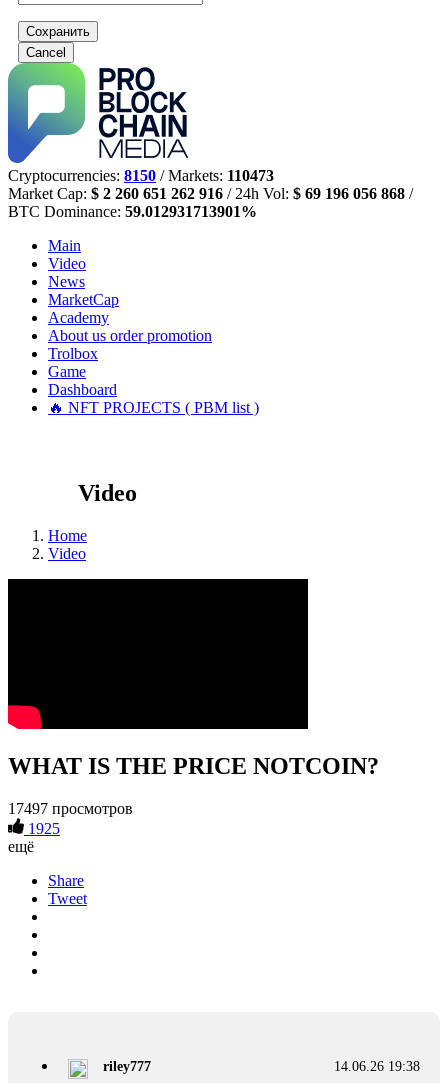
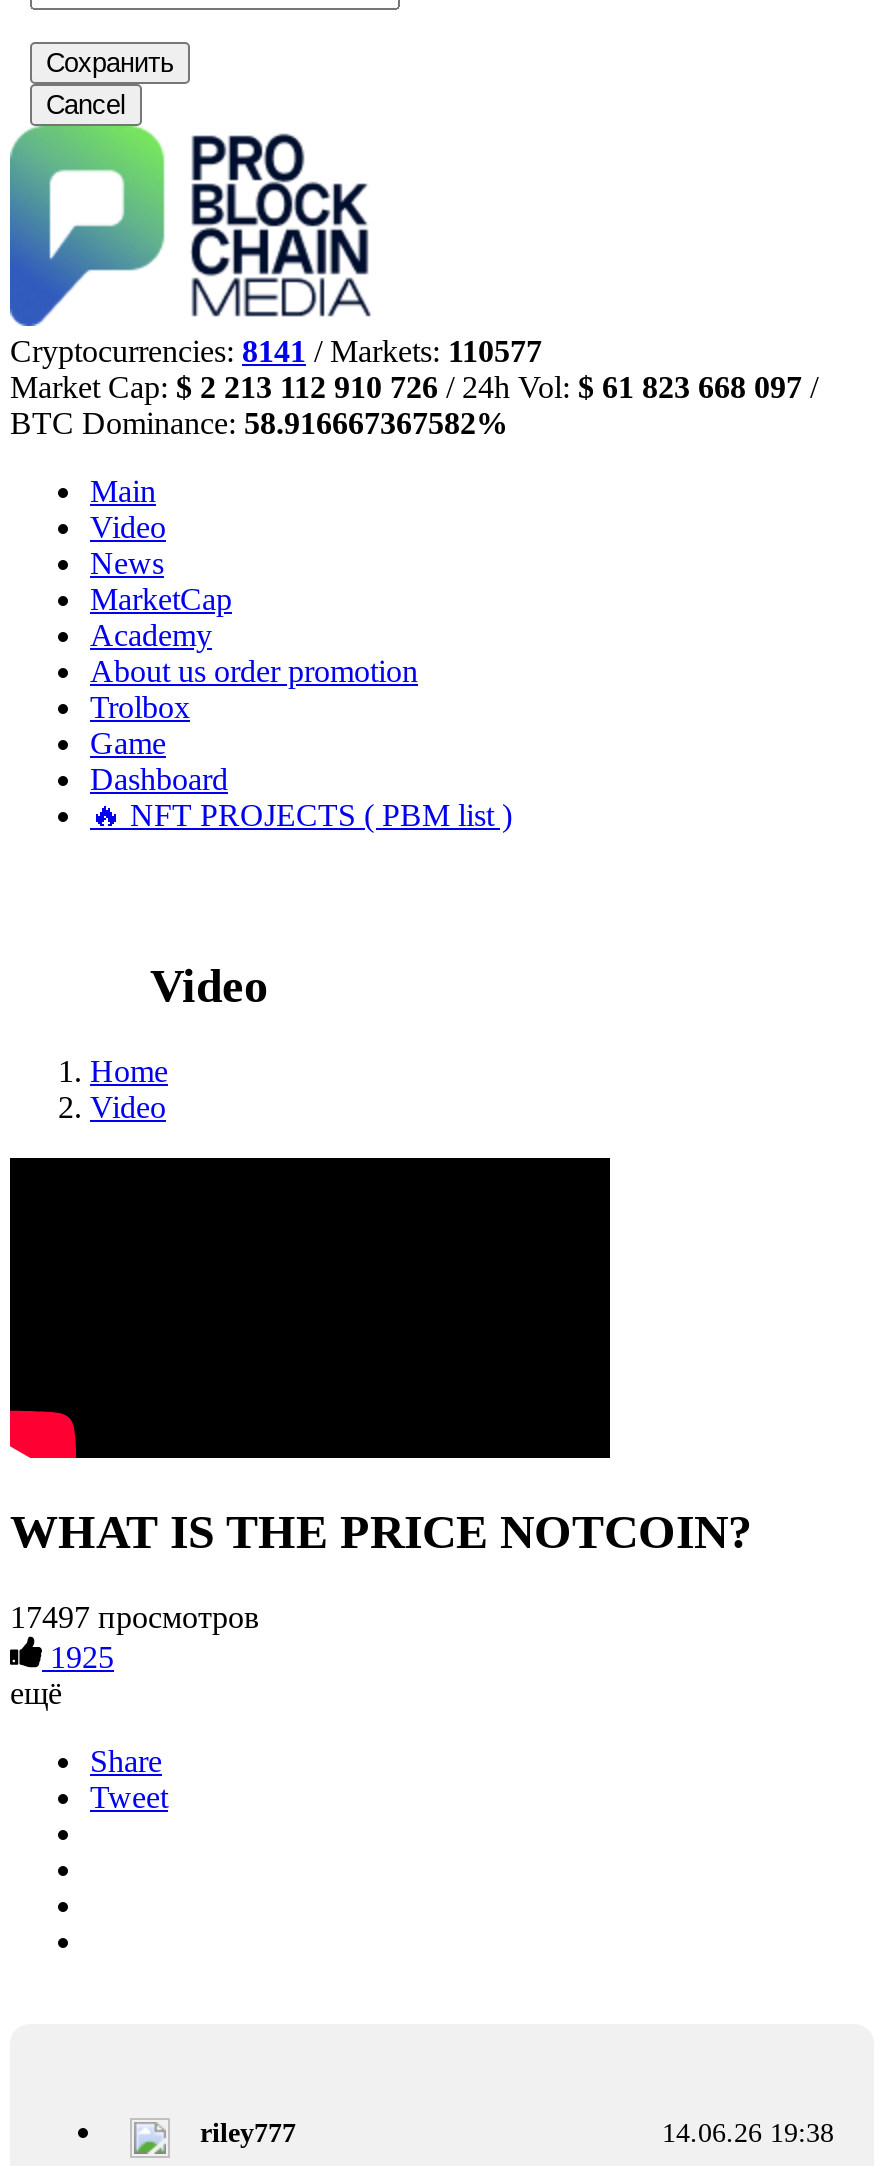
[8,167,274,184] Cryptocurrencies: 8150 / Markets: 110473 -> [10,334,542,368] Cryptocurrencies: 8141 / Markets: 110577
[8,185,413,202] Market Cap: $ 2 260 651 262 916 / 24h Vol: $ 69 196 056 868 / -> [10,370,818,404] Market Cap: $ 2 213 112 910 726 / 24h Vol: $ 61 823 668 097 /
[8,203,257,220] BTC Dominance: 59.012931713901% -> [10,406,508,440] BTC Dominance: 58.916667367582%

